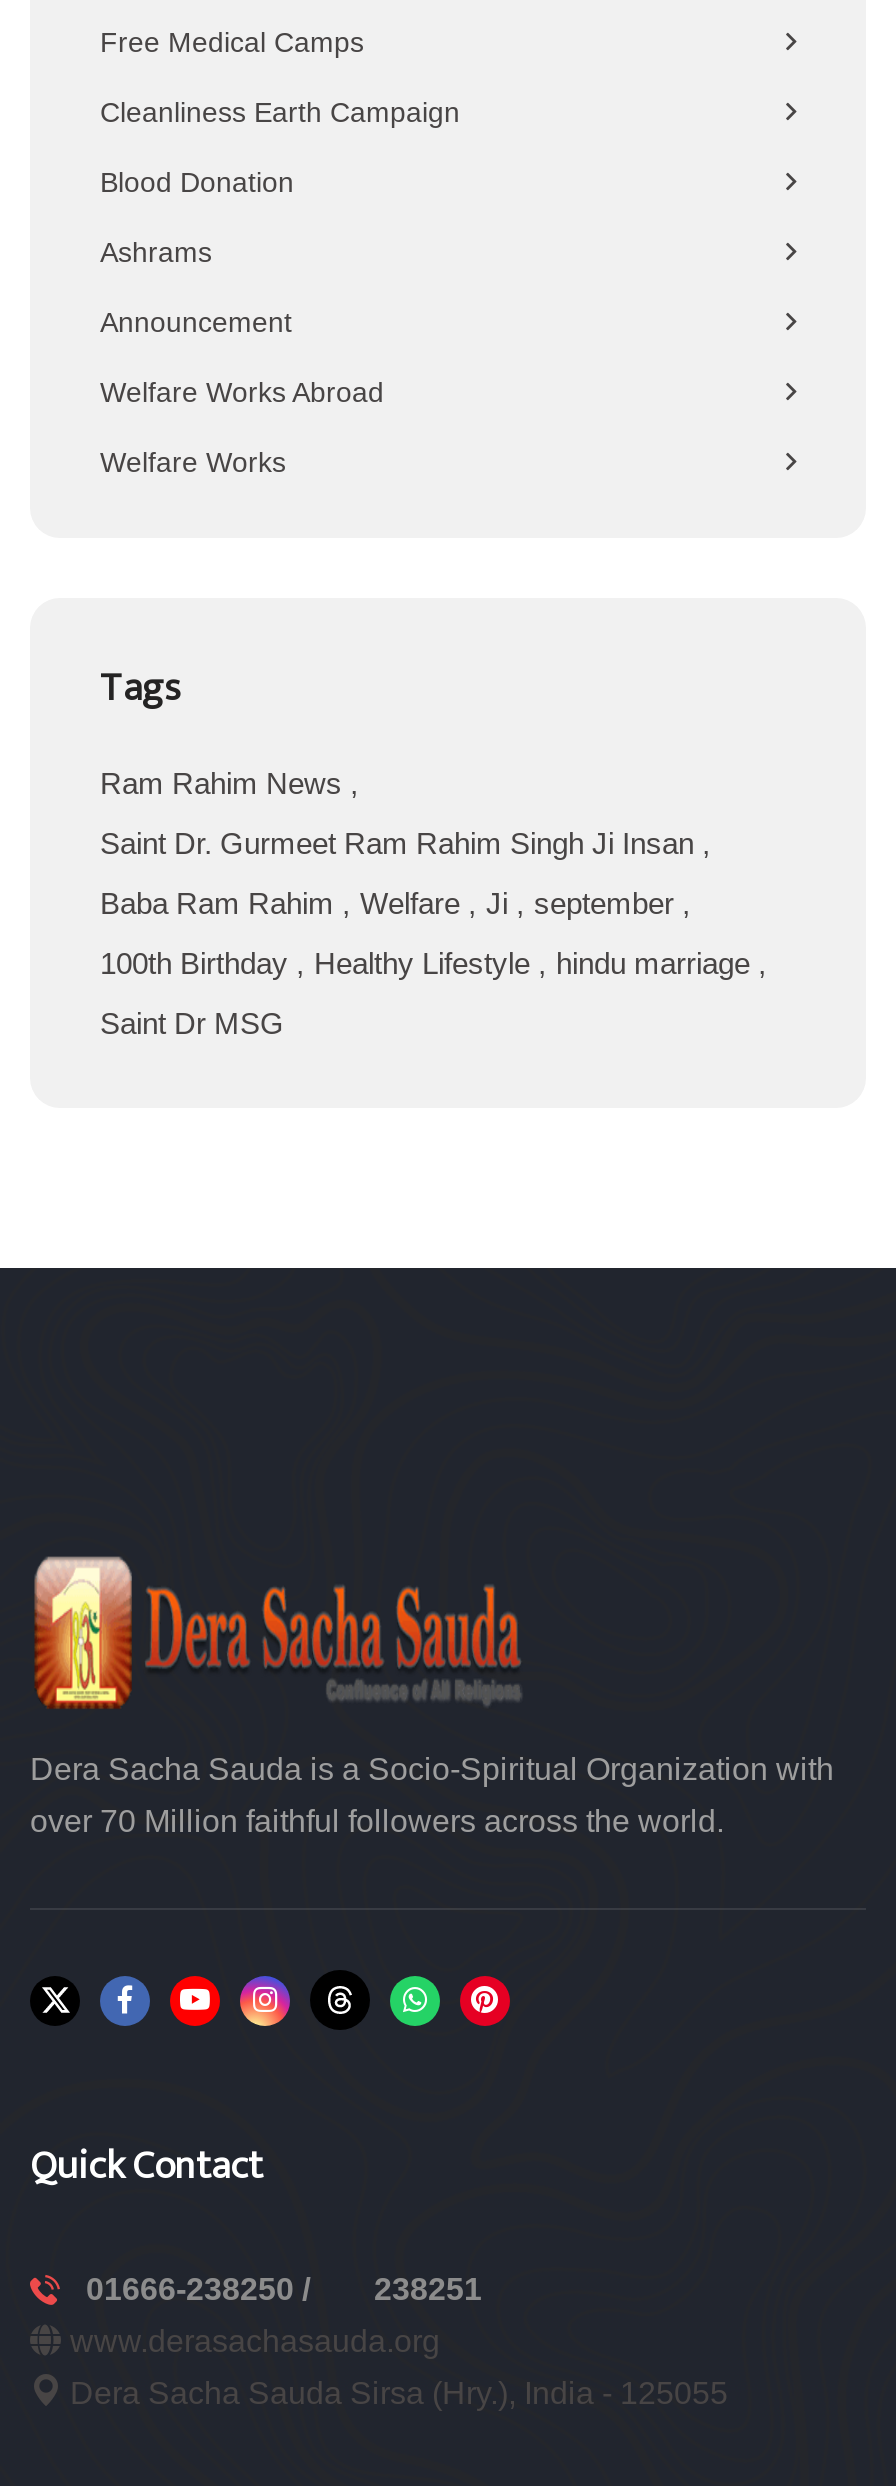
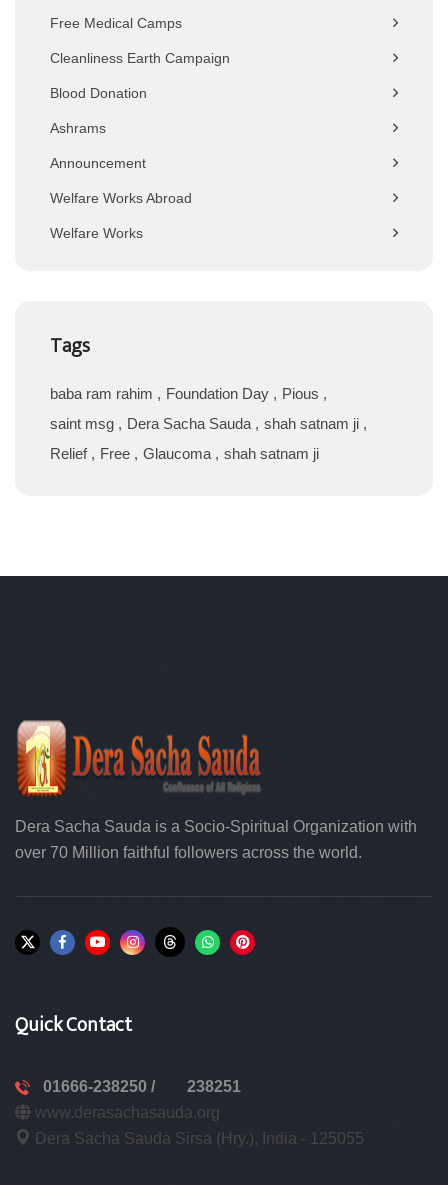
[100,766,758,1040] Ram Rahim News | Saint Dr. Gurmeet Ram Rahim Singh Ji Insan | Baba Ram Rahim Welfare Ji september | 100th Birthday Healthy Lifestyle hindu marriage | Saint Dr MSG -> [50,385,363,462] baba ram rahim Foundation Day Pious | saint msg Dera Sacha Sauda shah satnam ji | Relief Free Glaucoma shah satnam ji

